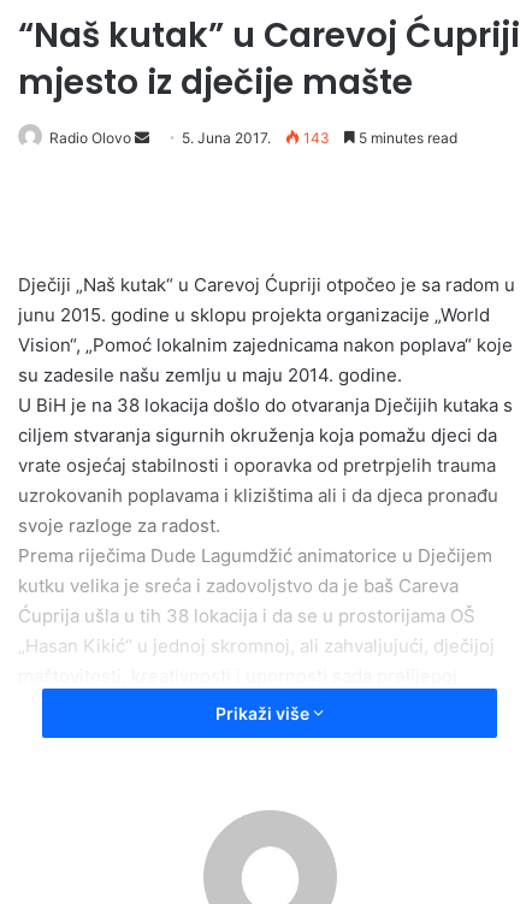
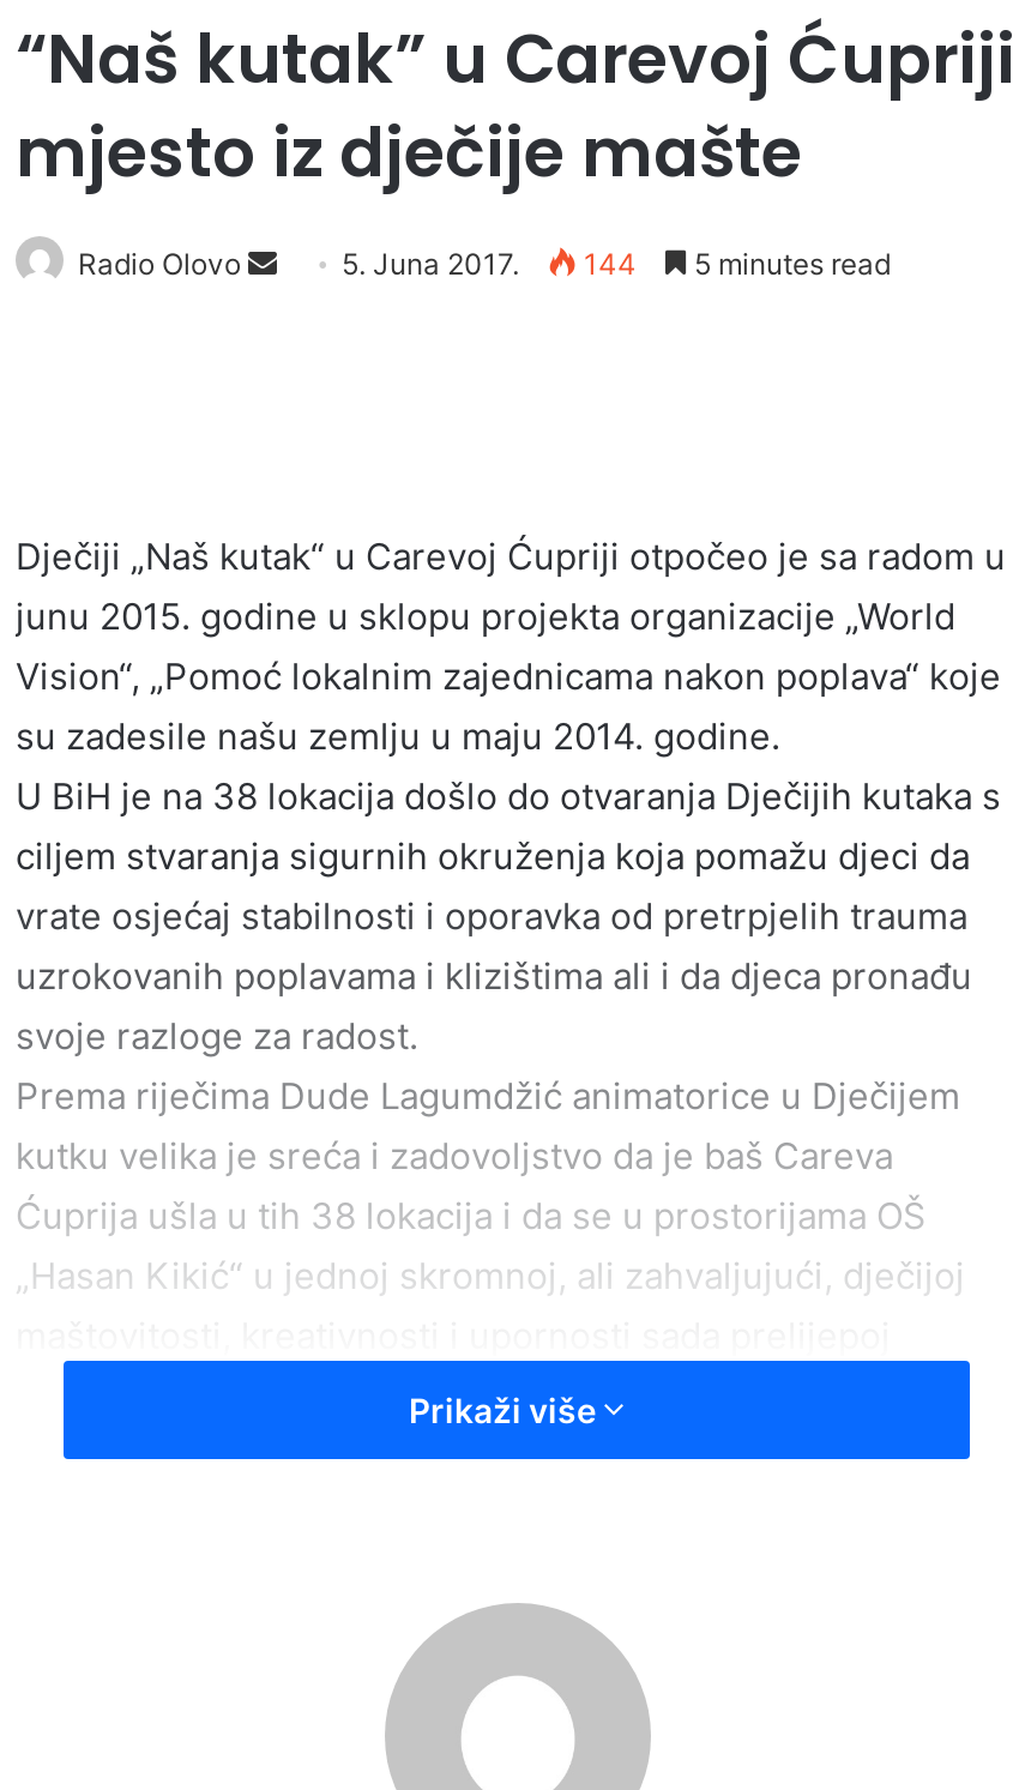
[300,128,330,146] 143 -> [577,245,637,281] 144

